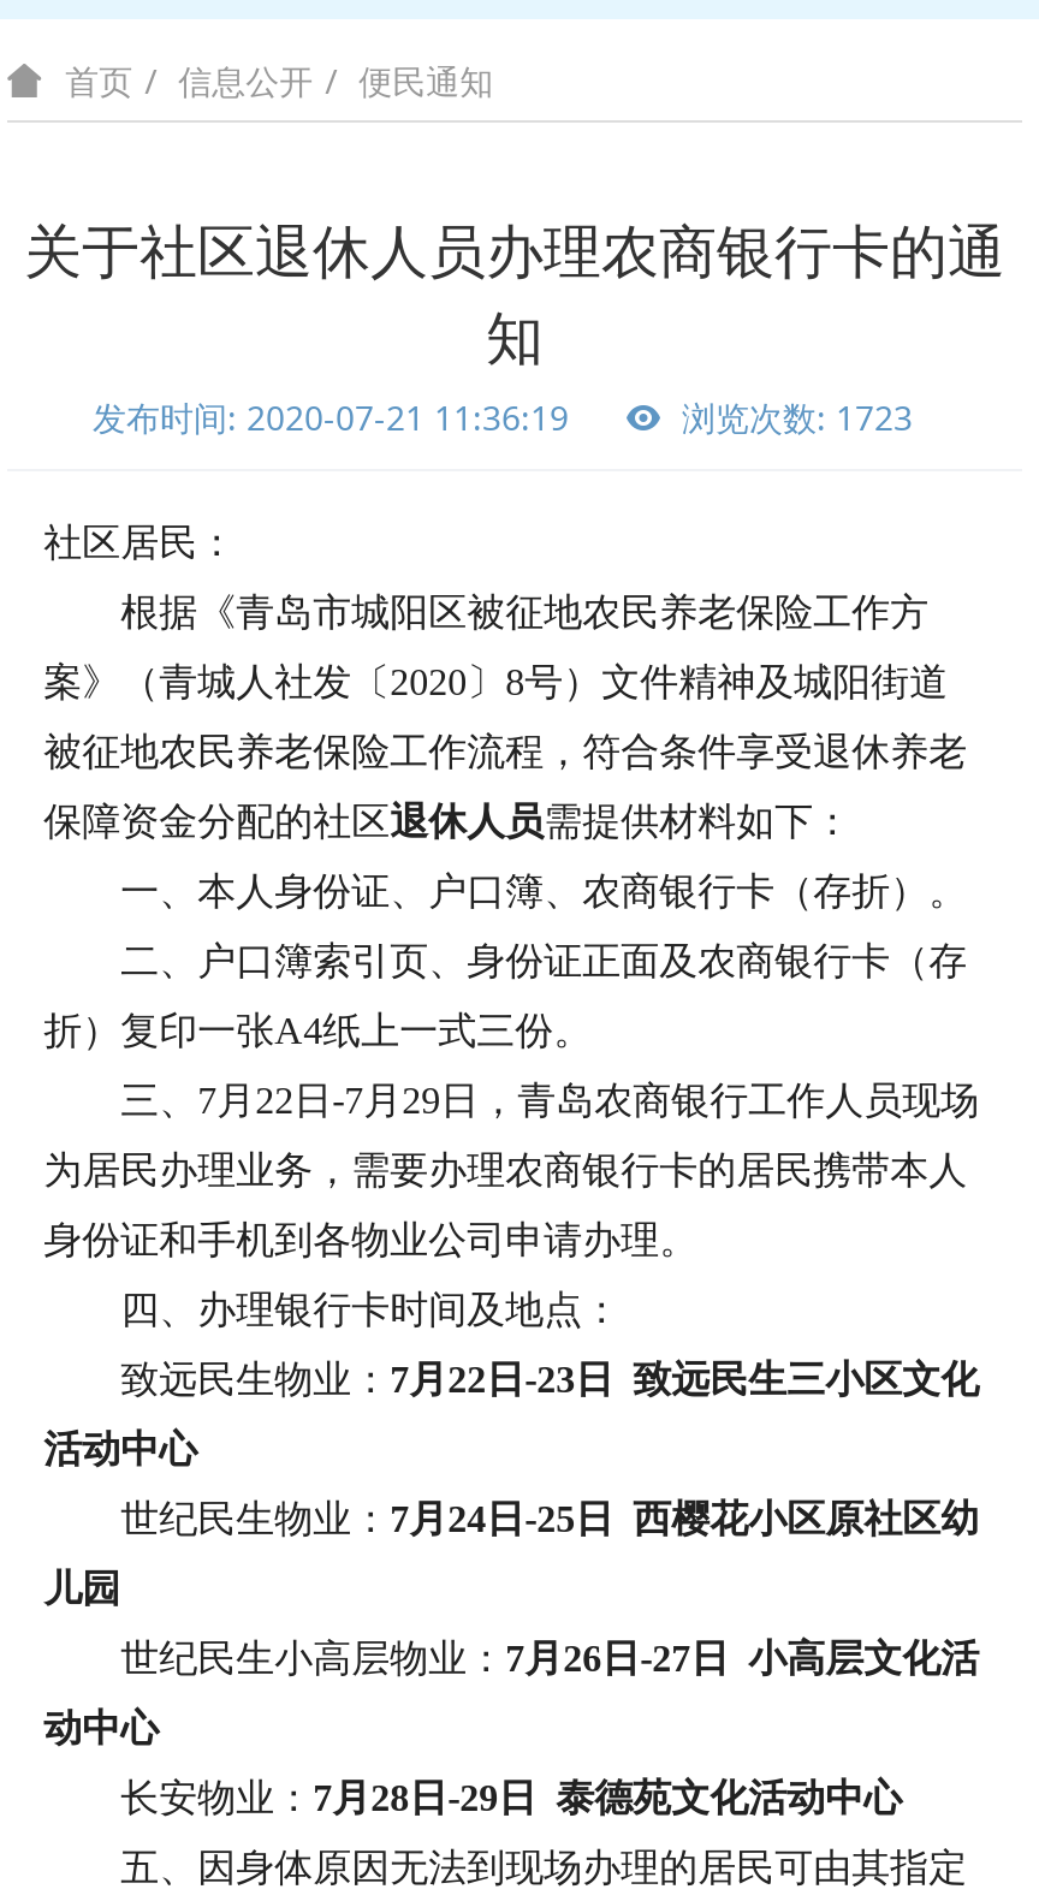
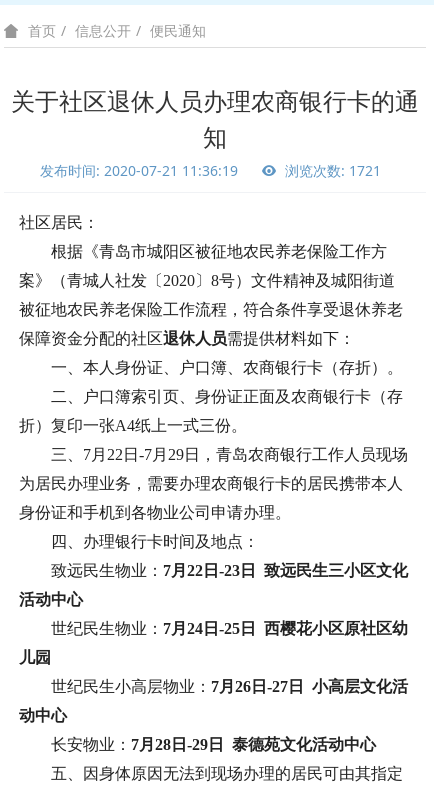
[672,394,913,440] 浏览次数: 1723 -> [280,161,380,180] 浏览次数: 1721

